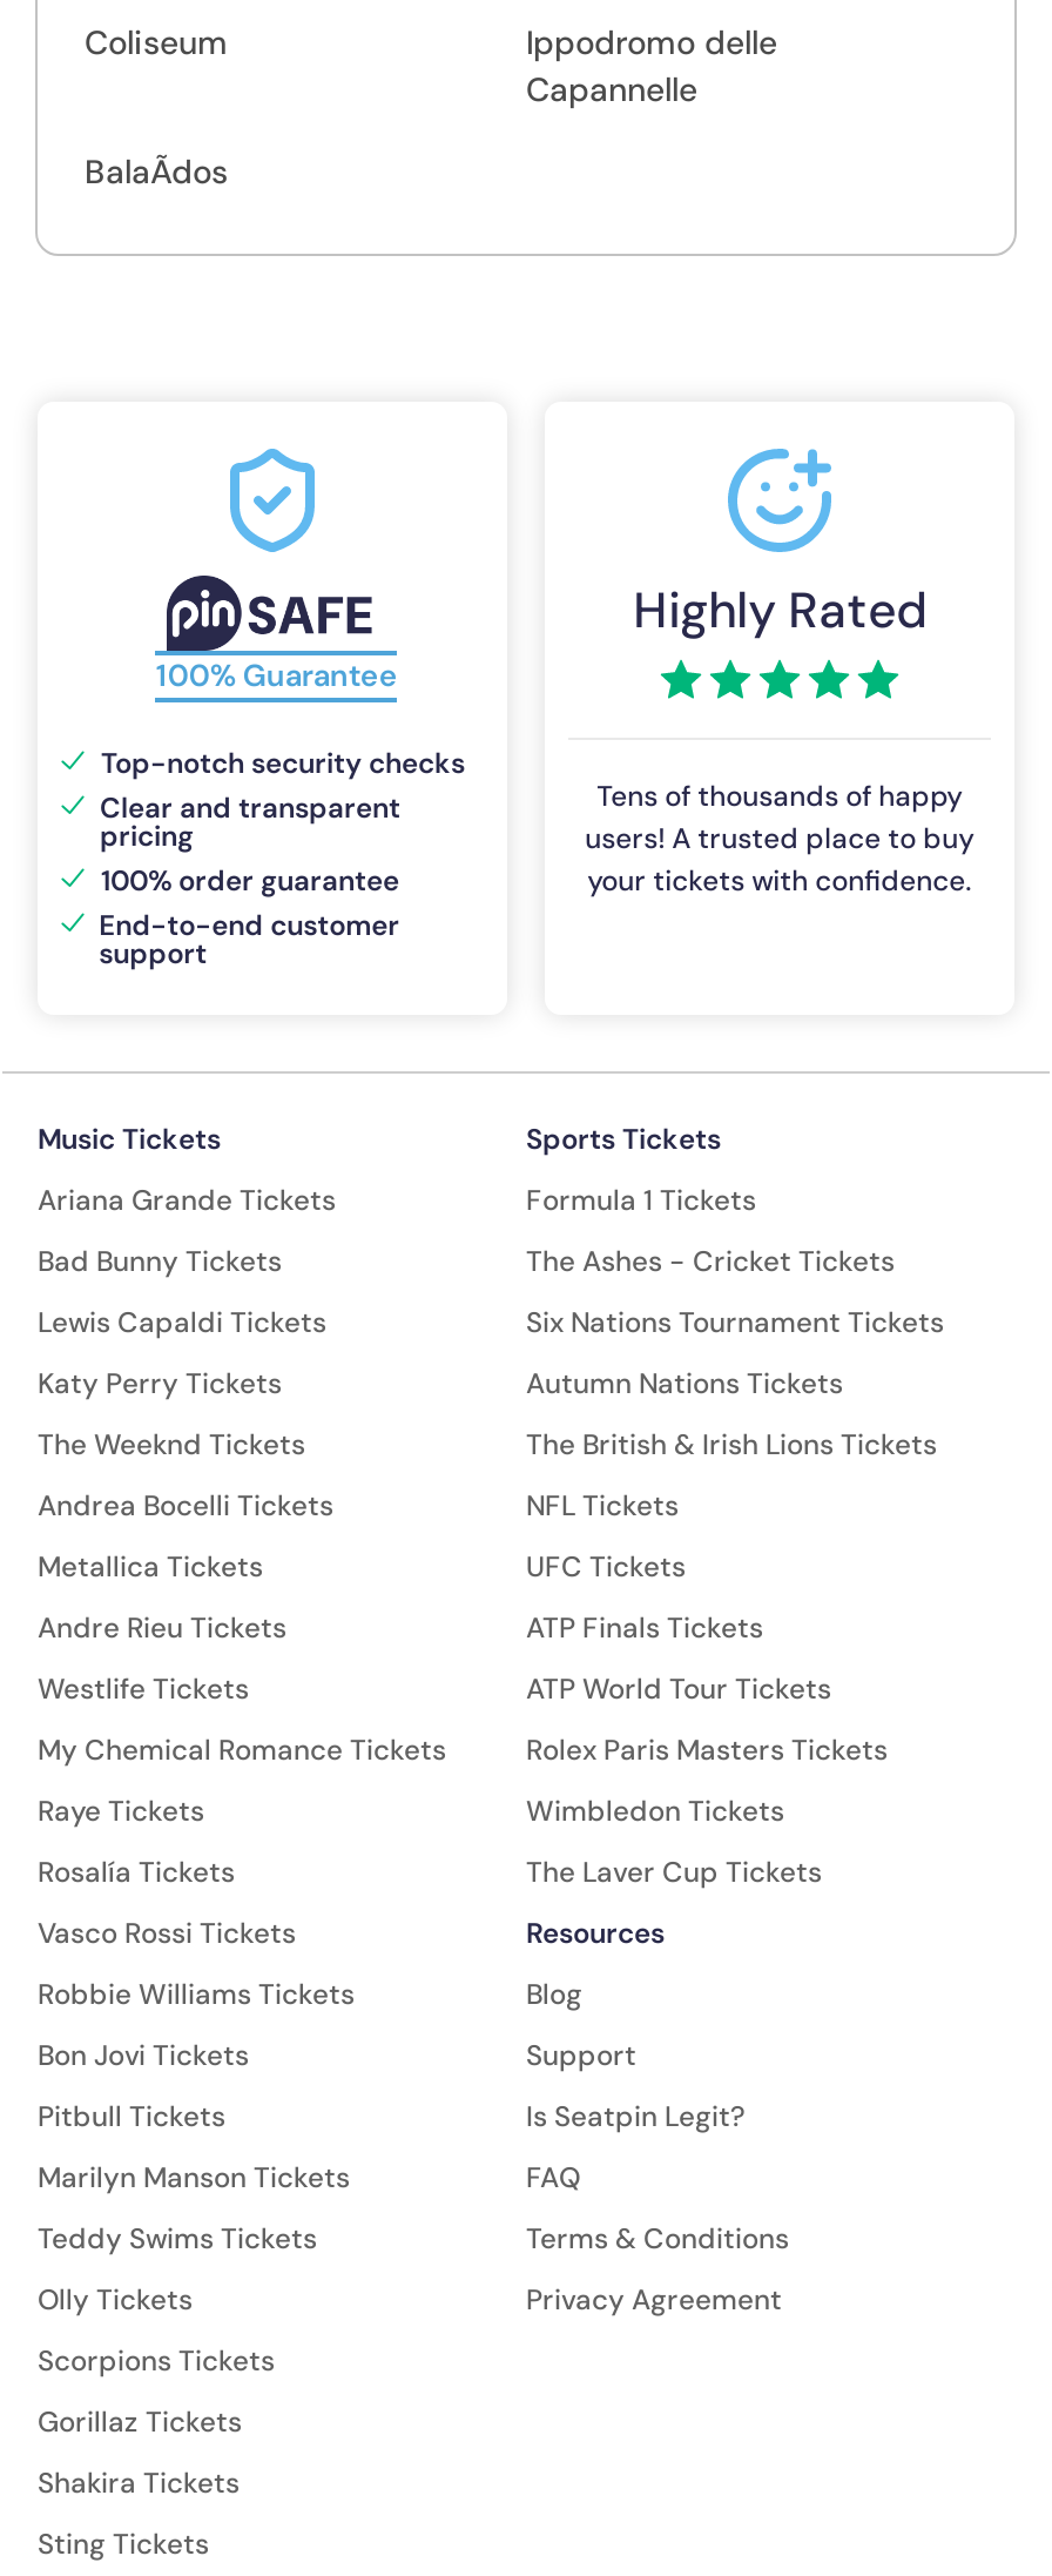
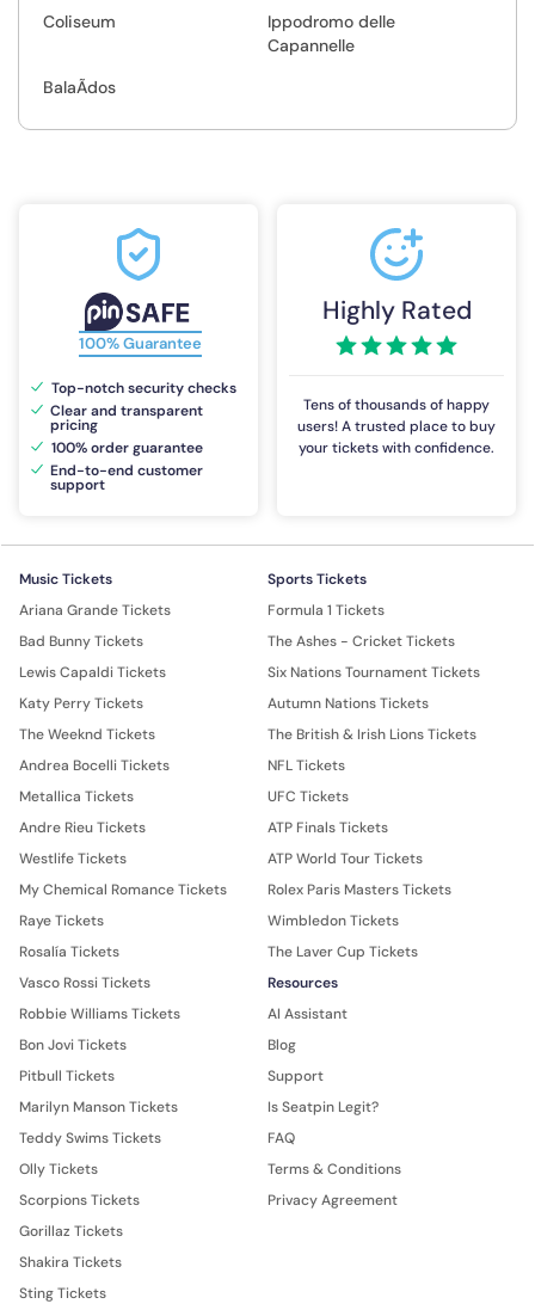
moved [526,1975,789,2318] -> [267,1035,401,1209]: Blog | Support | Is Seatpin Legit? | FAQ | Terms & Conditions | Privacy Agreement
none -> [267,1004,348,1023] AI Assistant

